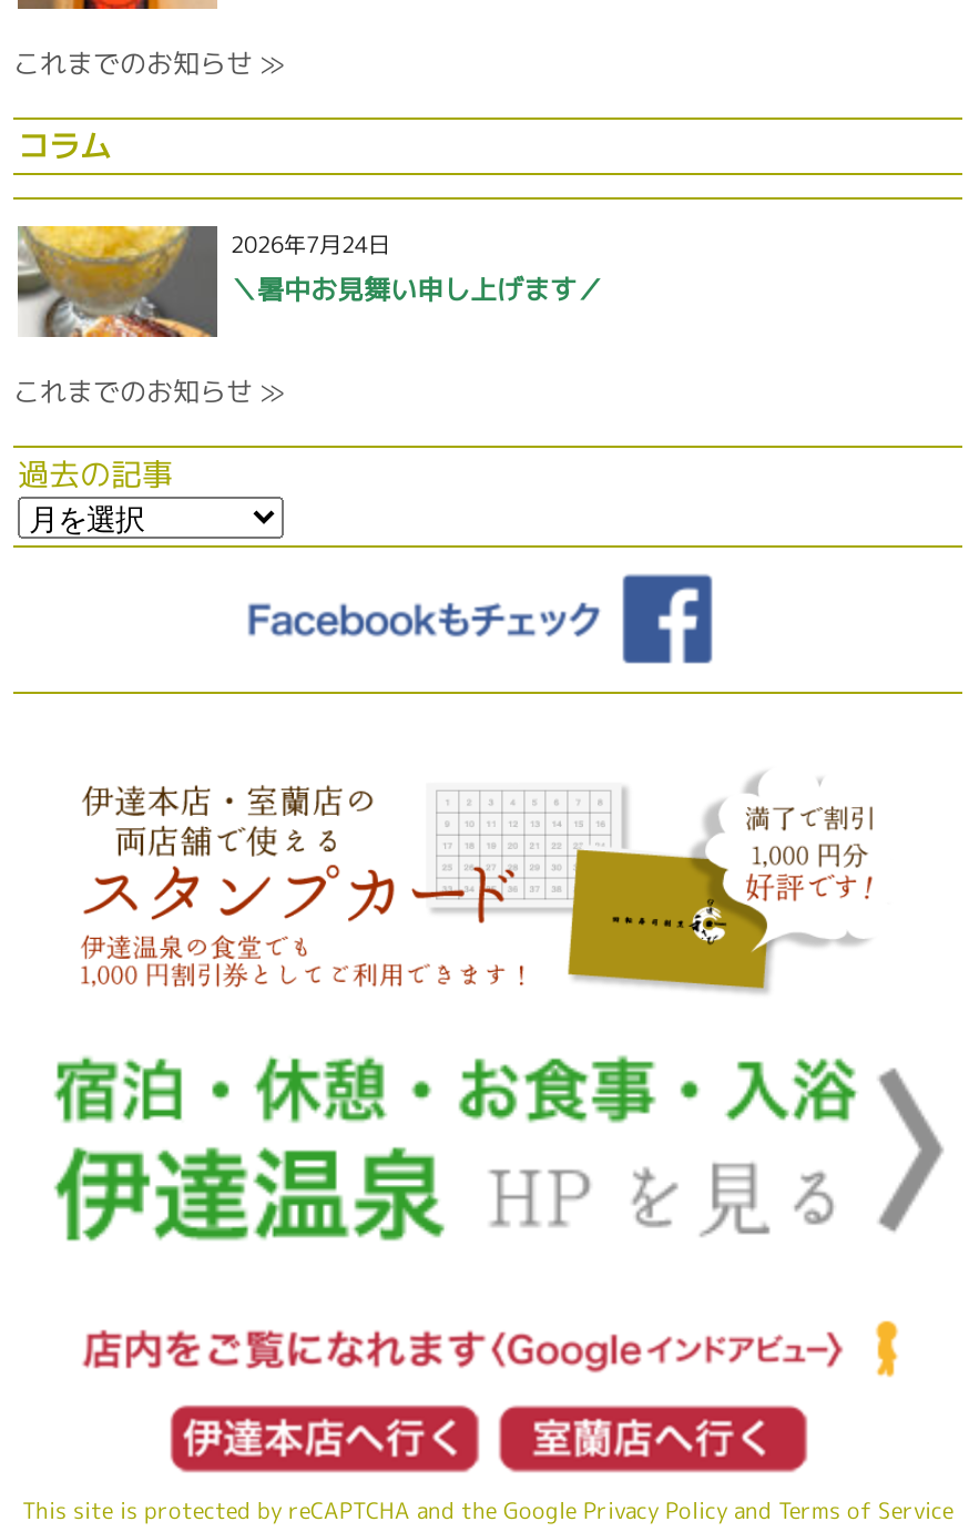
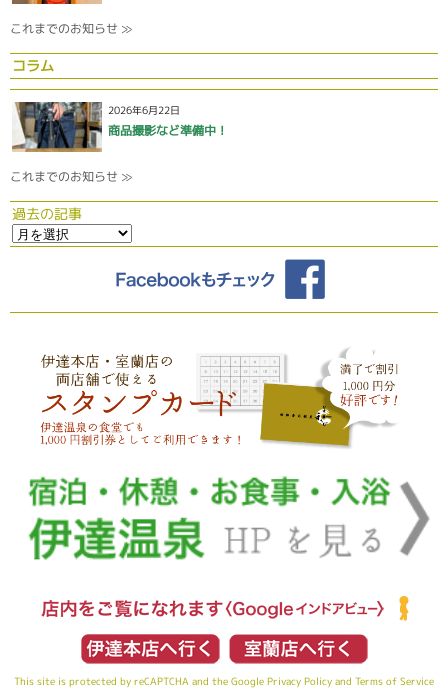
[16,224,603,339] [image] | 2026年7月24日 | ＼暑中お見舞い申し上げます／ -> [12,101,228,153] [image] | 2026年6月22日 | 商品撮影など準備中！

